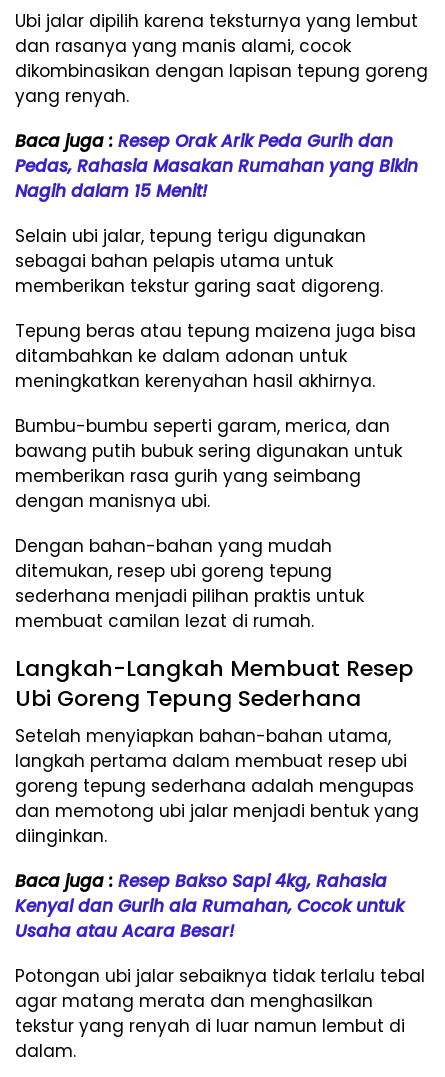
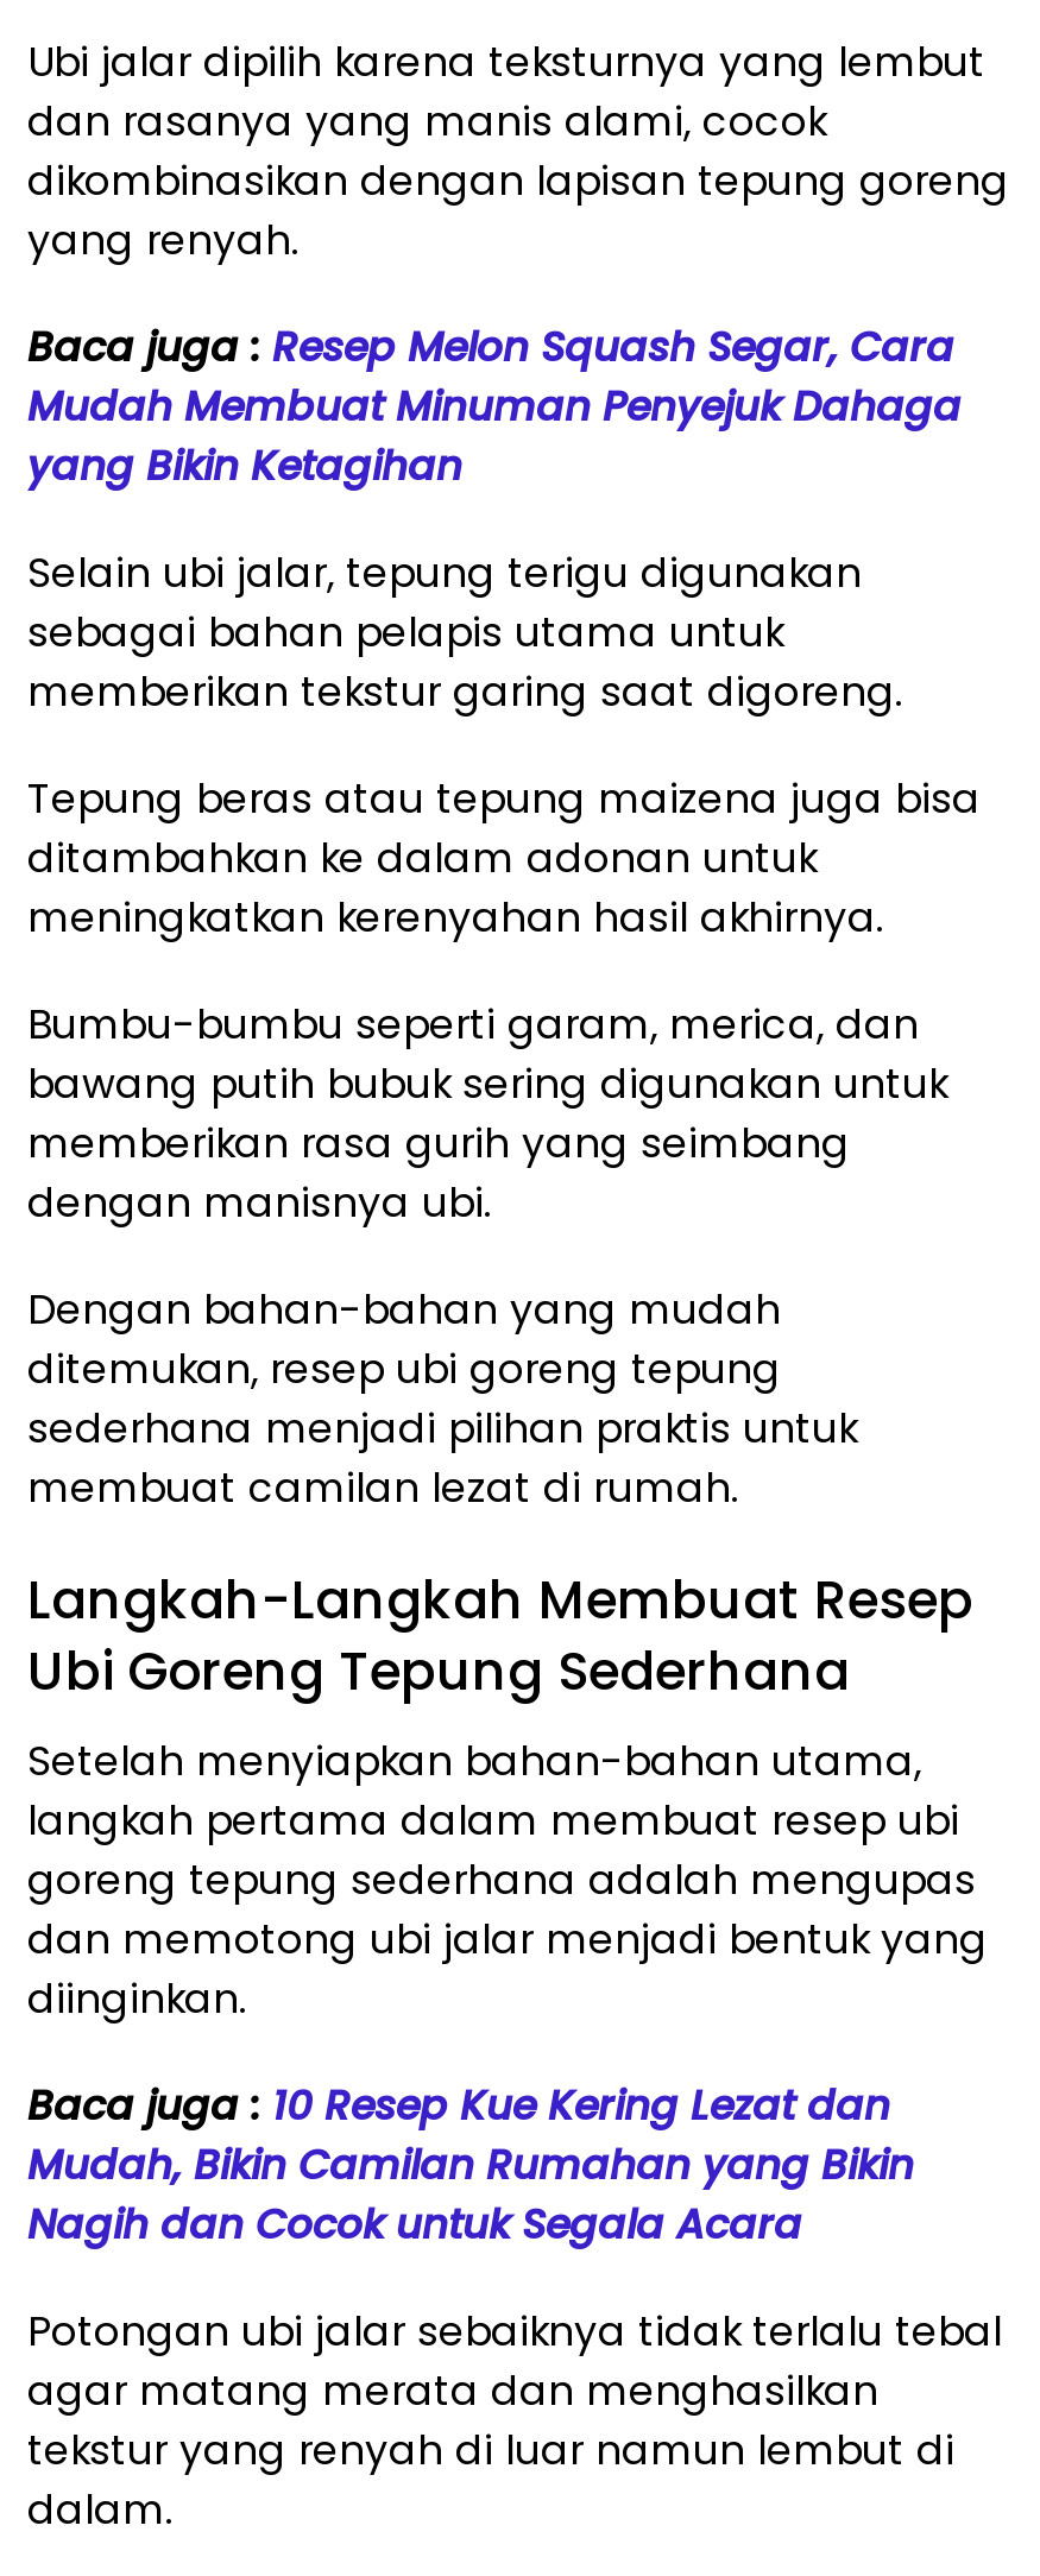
[15,129,418,203] Baca juga : Resep Orak Arik Peda Gurih dan | Pedas, Rahasia Masakan Rumahan yang Bikin | Nagih dalam 15 Menit! -> [27,318,962,494] Baca juga : Resep Melon Squash Segar, Cara | Mudah Membuat Minuman Penyejuk Dahaga | yang Bikin Ketagihan
[15,869,404,943] Baca juga : Resep Bakso Sapi 4kg, Rahasia | Kenyal dan Gurih ala Rumahan, Cocok untuk | Usaha atau Acara Besar! -> [27,2077,914,2253] Baca juga : 10 Resep Kue Kering Lezat dan | Mudah, Bikin Camilan Rumahan yang Bikin | Nagih dan Cocok untuk Segala Acara

